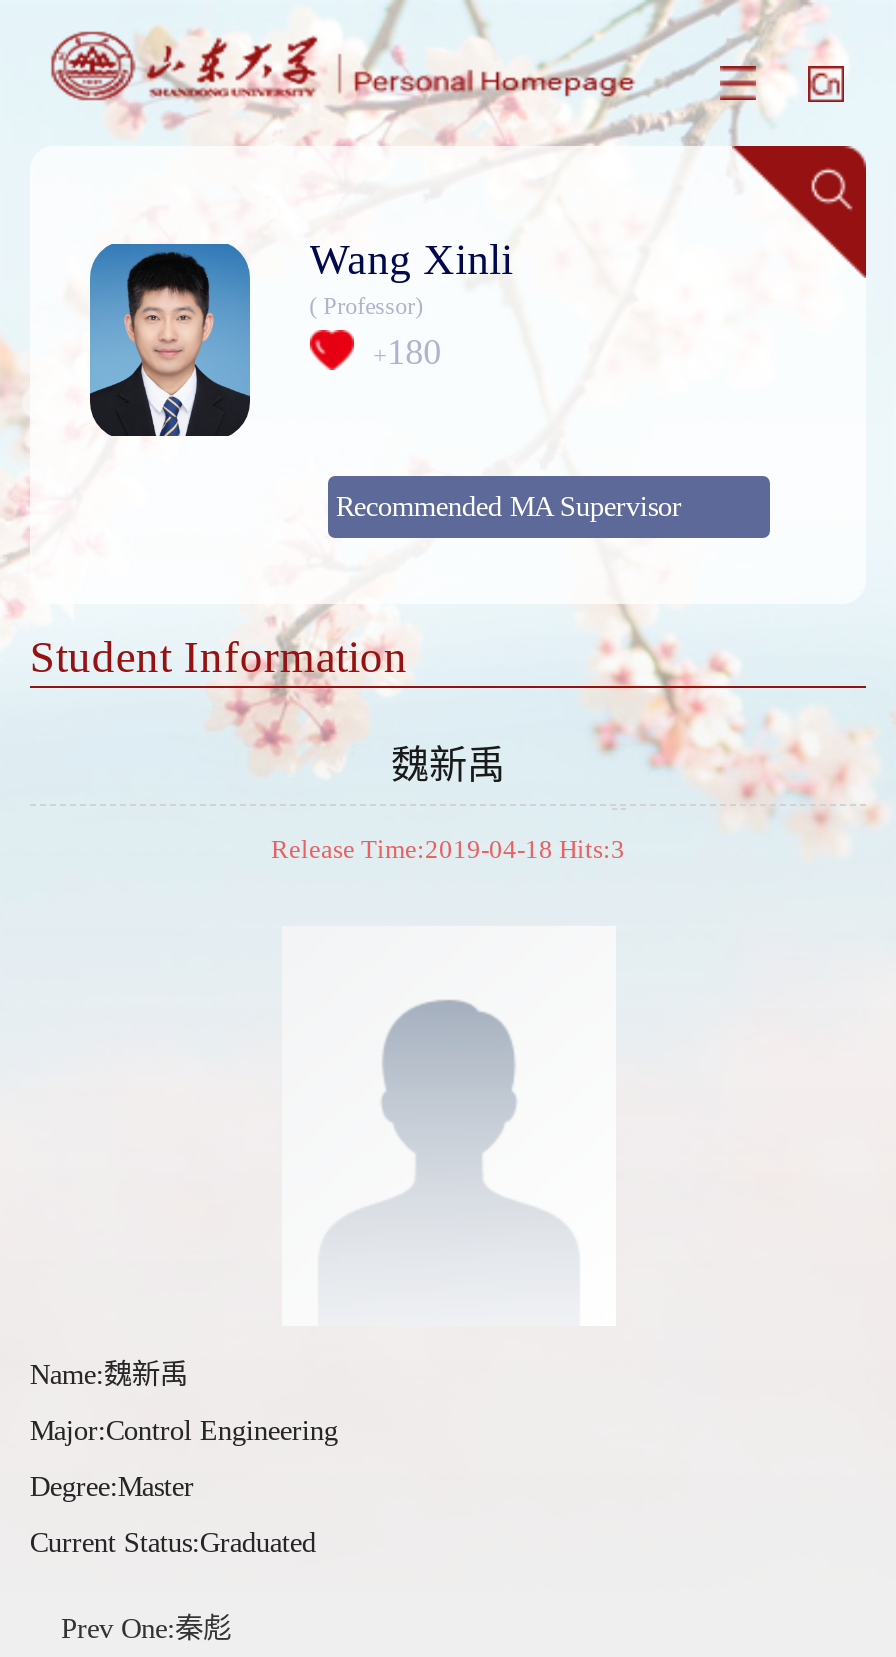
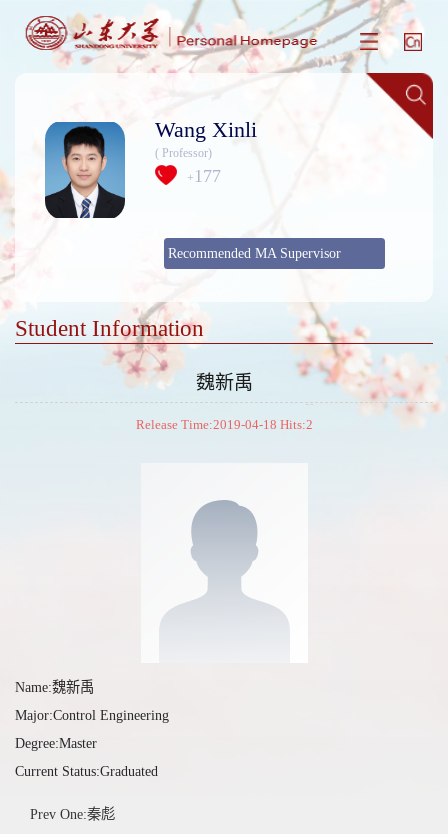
[373,332,441,372] +180 -> [187,166,221,186] +177
[271,834,625,864] Release Time:2019-04-18 Hits:3 -> [135,417,312,432] Release Time:2019-04-18 Hits:2

